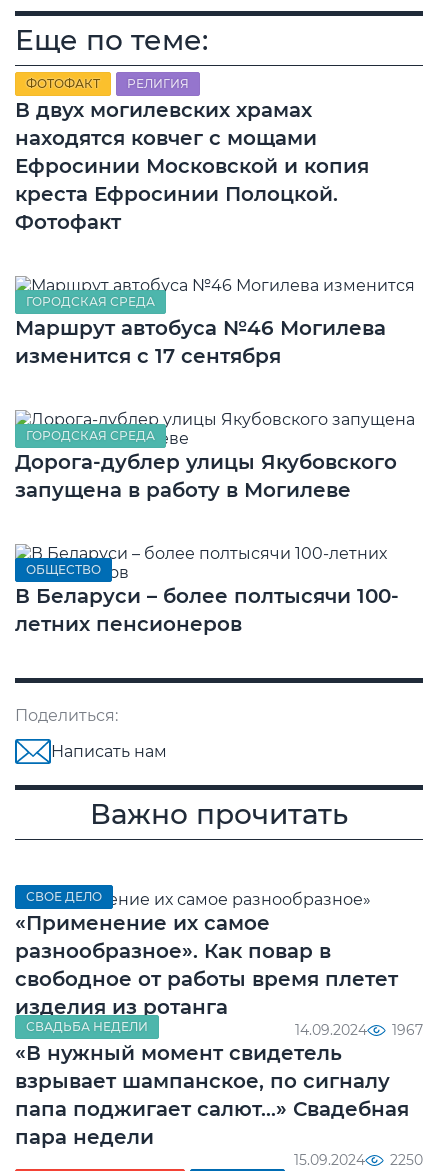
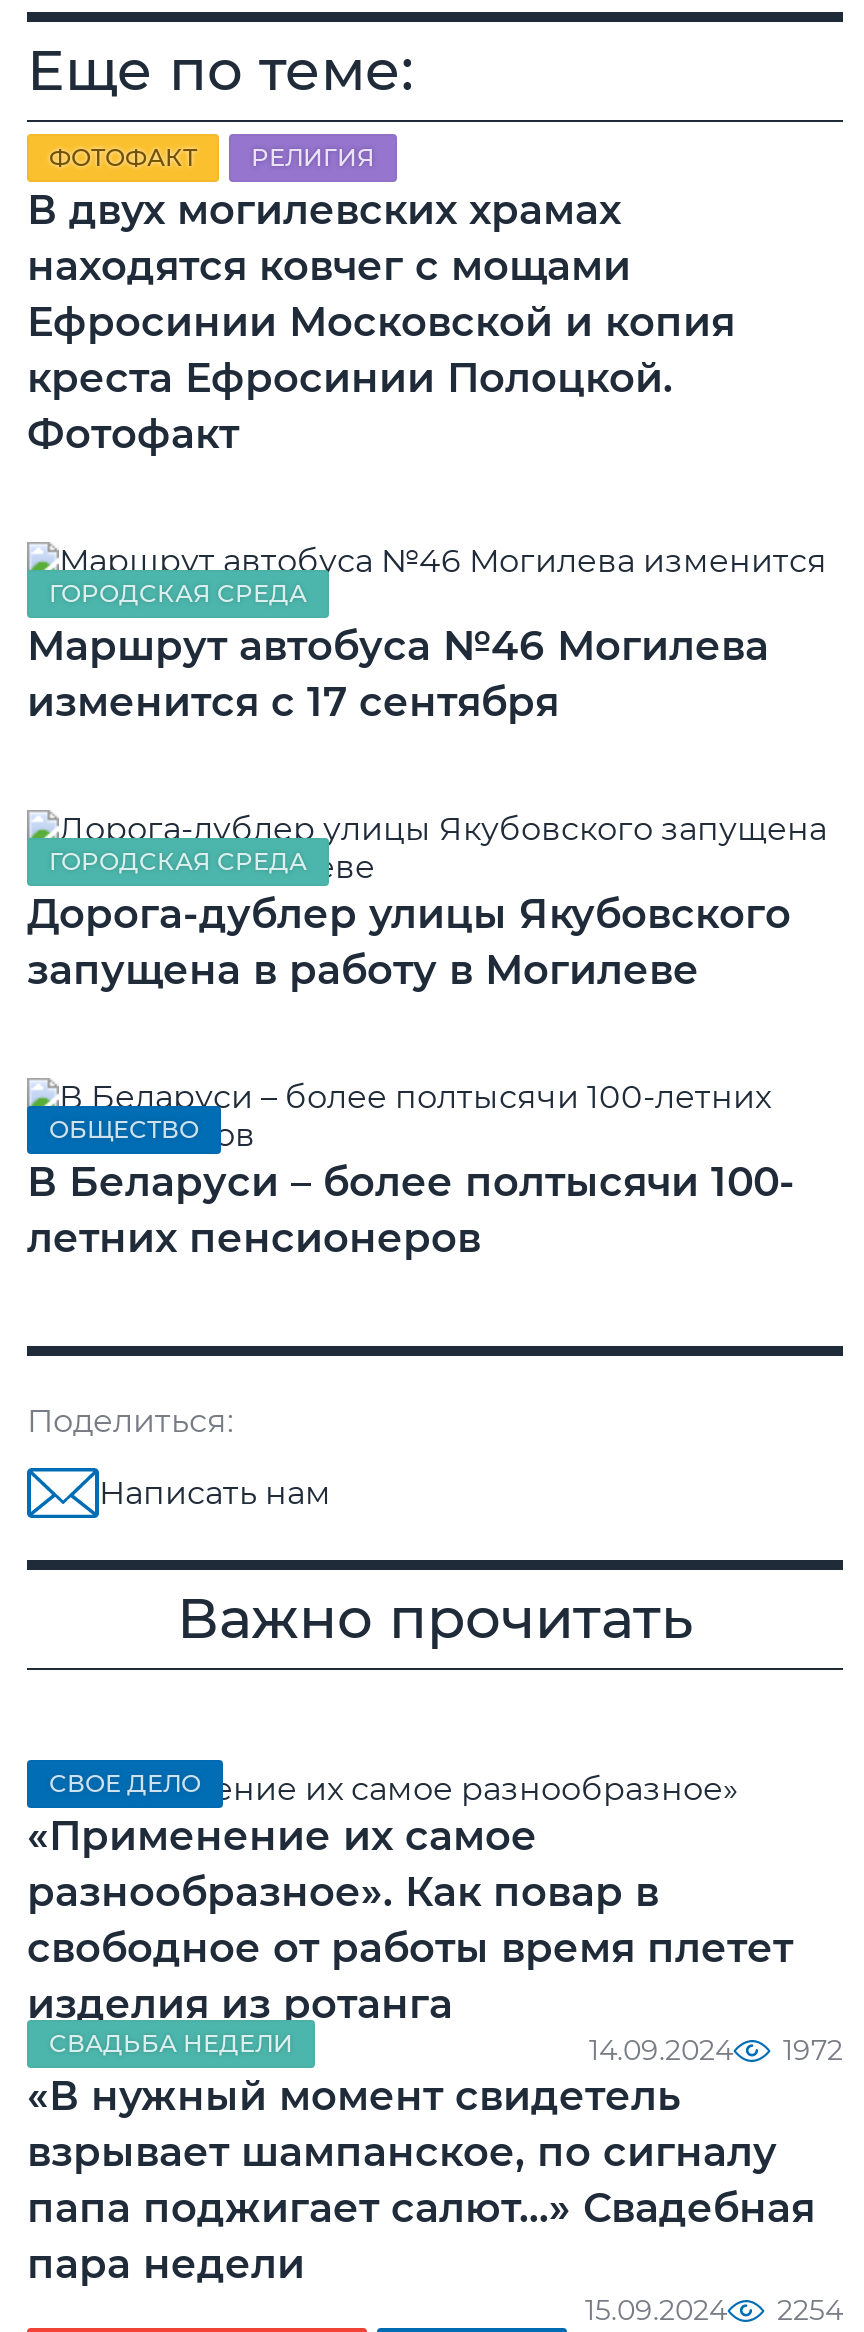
[295,1021,423,1039] 14.09.2024 1967 -> [589,2032,843,2068] 14.09.2024 1972
[294,1151,423,1169] 15.09.2024 2250 -> [585,2292,843,2328] 15.09.2024 2254

